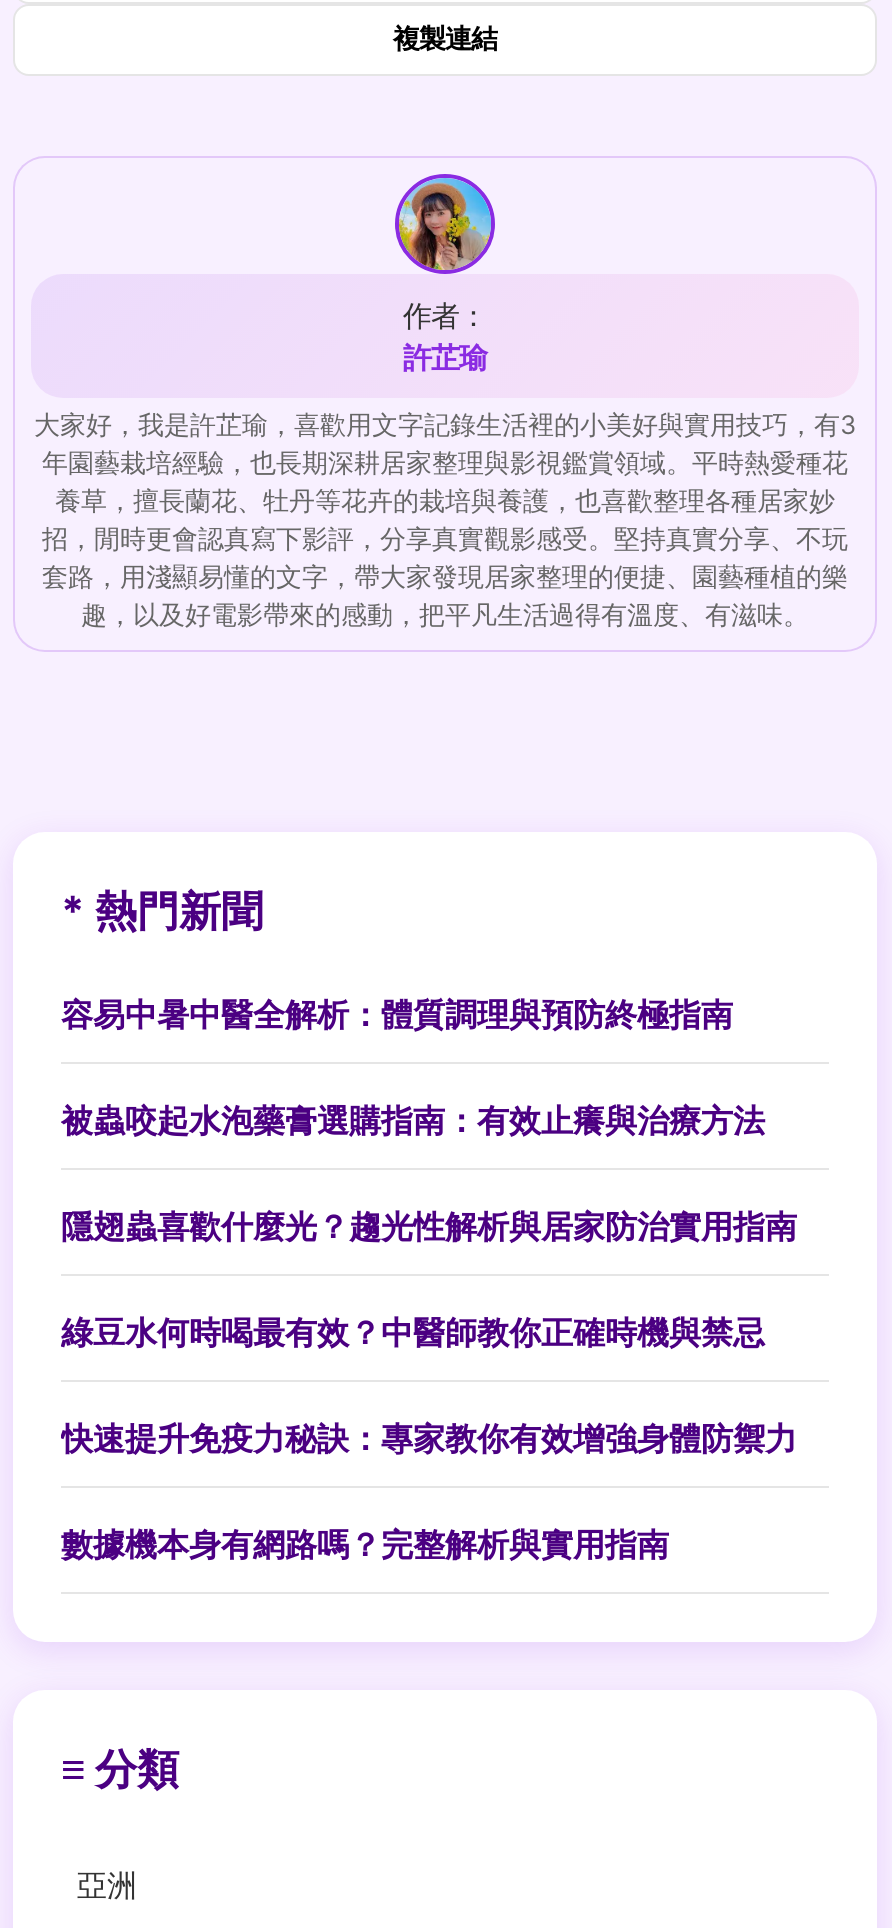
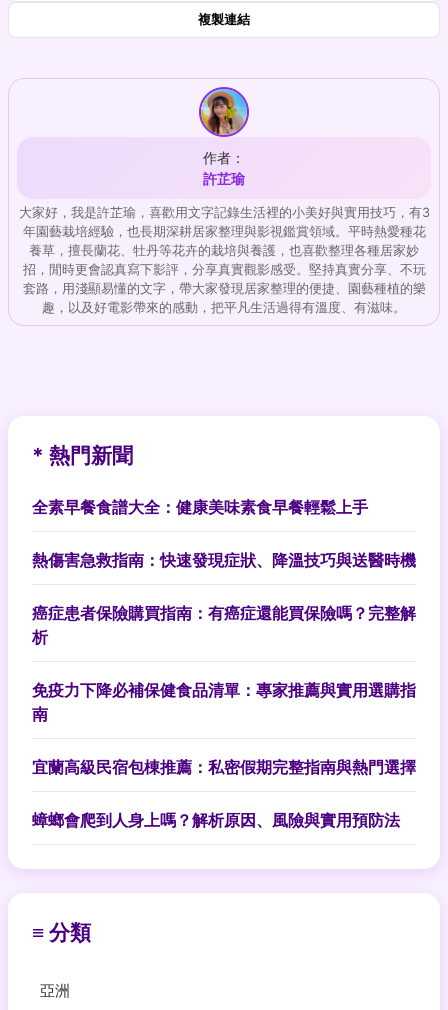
[61,994,733,1034] 容易中暑中醫全解析：體質調理與預防終極指南 -> [32,497,368,517] 全素早餐食譜大全：健康美味素食早餐輕鬆上手
[61,1100,765,1140] 被蟲咬起水泡藥膏選購指南：有效止癢與治療方法 -> [32,550,416,570] 熱傷害急救指南：快速發現症狀、降溫技巧與送醫時機
[61,1206,797,1246] 隱翅蟲喜歡什麼光？趨光性解析與居家防治實用指南 -> [32,603,416,647] 癌症患者保險購買指南：有癌症還能買保險嗎？完整解 | 析
[61,1312,765,1352] 綠豆水何時喝最有效？中醫師教你正確時機與禁忌 -> [32,680,416,724] 免疫力下降必補保健食品清單：專家推薦與實用選購指 | 南
[61,1418,797,1458] 快速提升免疫力秘訣：專家教你有效增強身體防禦力 -> [32,757,416,777] 宜蘭高級民宿包棟推薦：私密假期完整指南與熱門選擇
[61,1524,669,1564] 數據機本身有網路嗎？完整解析與實用指南 -> [32,810,400,830] 蟑螂會爬到人身上嗎？解析原因、風險與實用預防法

